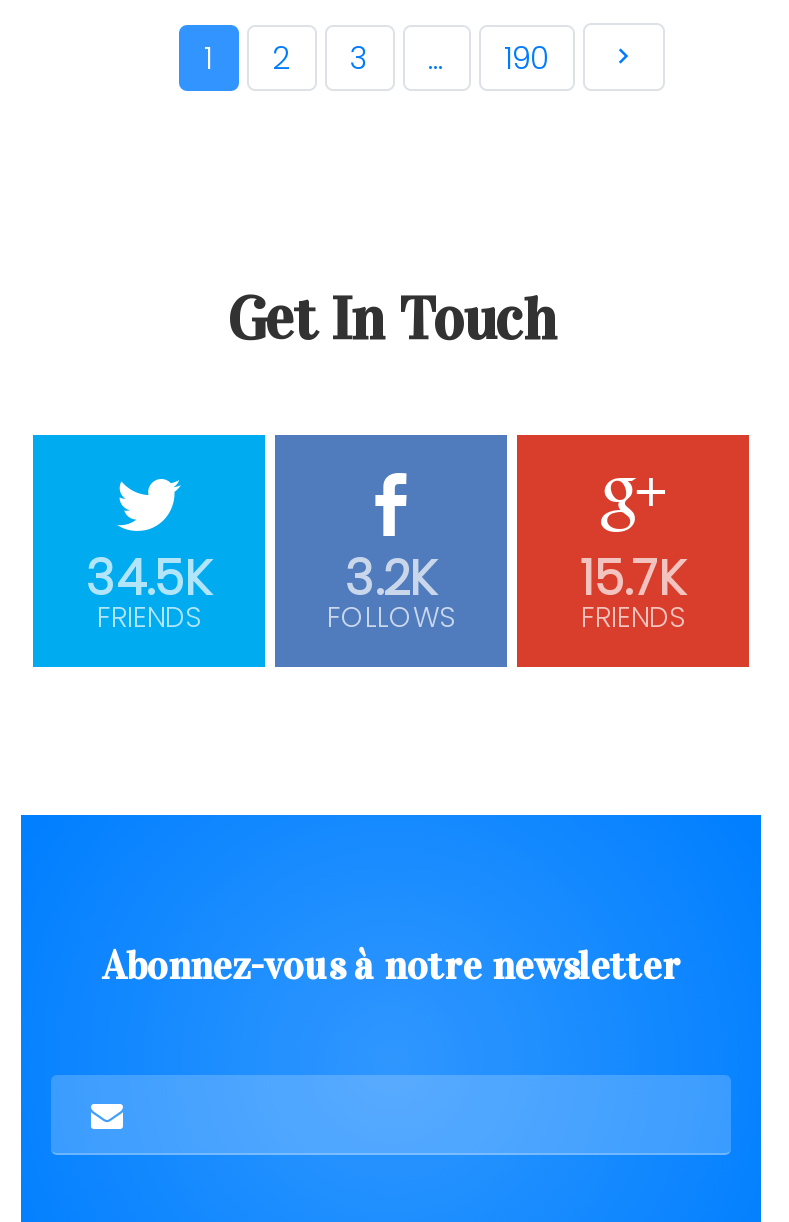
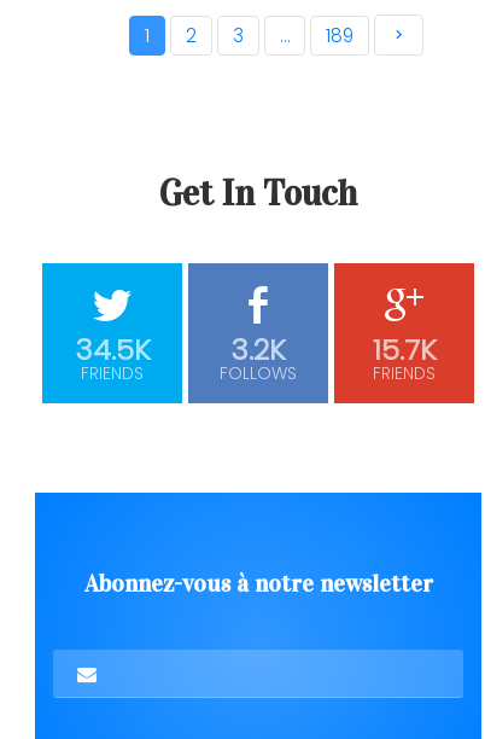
[504,37,548,79] 190 -> [326,23,353,48] 189

